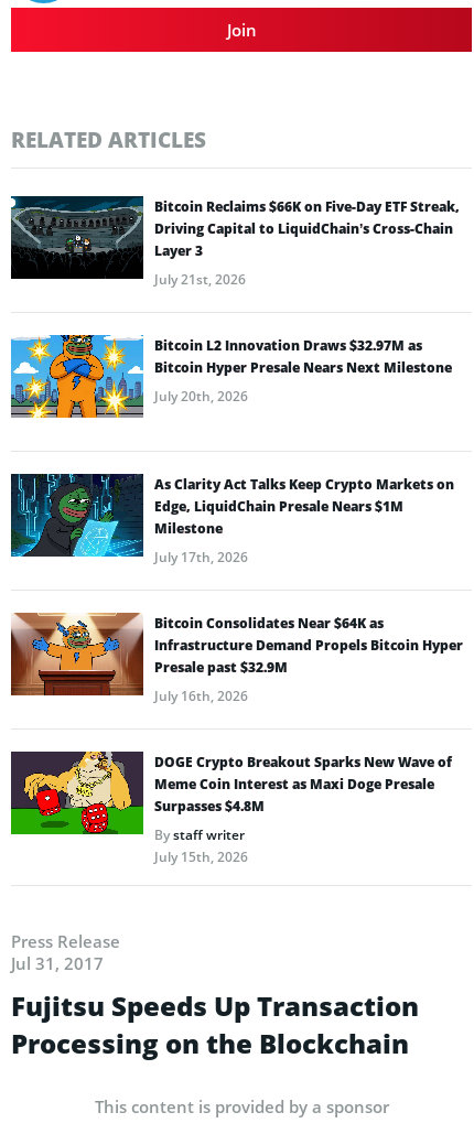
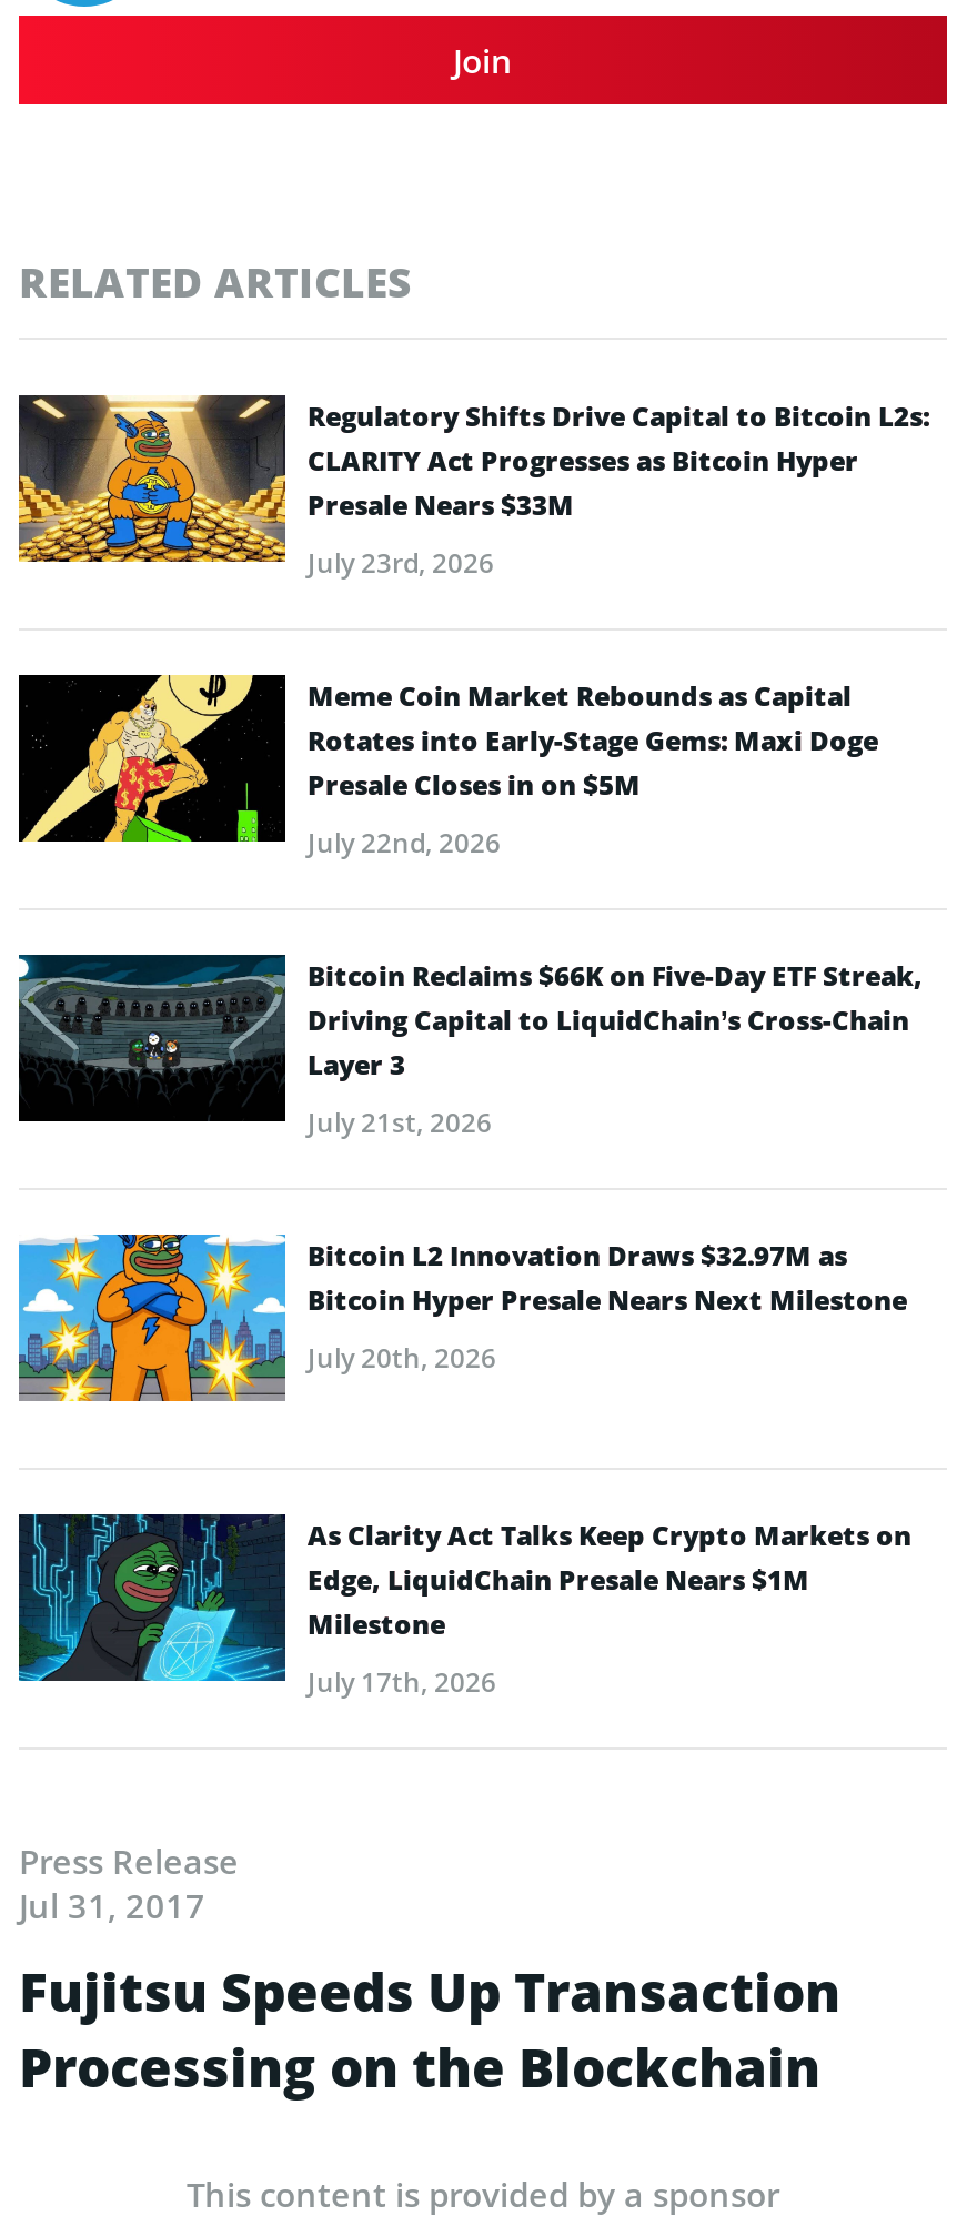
none -> [17,393,929,582] [image] | Regulatory Shifts Drive Capital to Bitcoin L2s: | CLARITY Act Progresses as Bitcoin Hyper | Presale Nears $33M | July 23rd, 2026
none -> [17,673,878,862] [image] | Meme Coin Market Rebounds as Capital | Rotates into Early-Stage Gems: Maxi Doge | Presale Closes in on $5M | July 22nd, 2026
moved [10,197,460,566] -> [17,957,923,1701]: [image] | Bitcoin Reclaims $66K on Five-Day ETF Streak, | Driving Capital to LiquidChain’s Cross-Chain | ... | Milestone | July 17th, 2026
[10,612,463,705] [image] | Bitcoin Consolidates Near $64K as | Infrastructure Demand Propels Bitcoin Hyper | Presale past $32.9M | July 16th, 2026 -> none
[10,751,452,866] [image] | DOGE Crypto Breakout Sparks New Wave of | Meme Coin Interest as Maxi Doge Presale | Surpasses $4.8M | By staff writer | July 15th, 2026 -> none

